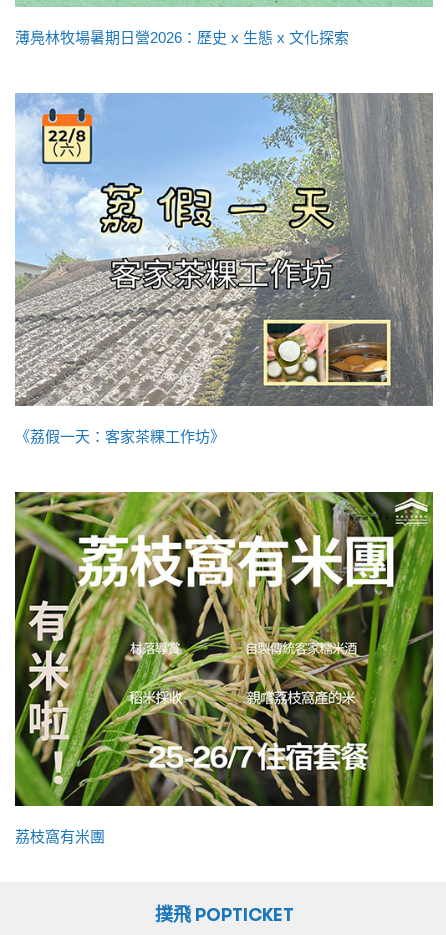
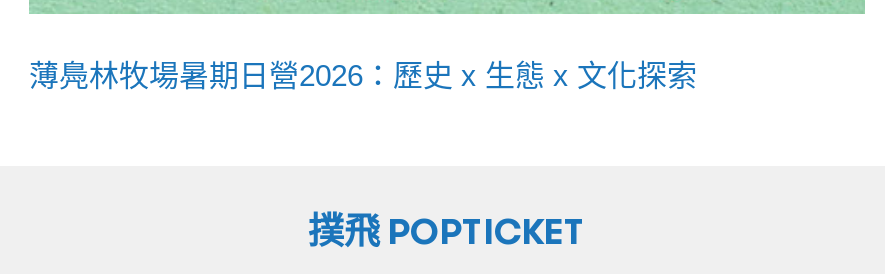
[15,93,433,445] [image] | 《荔假一天：客家茶粿工作坊》 -> none
[14,491,434,845] [image] | 荔枝窩有米團 -> none

